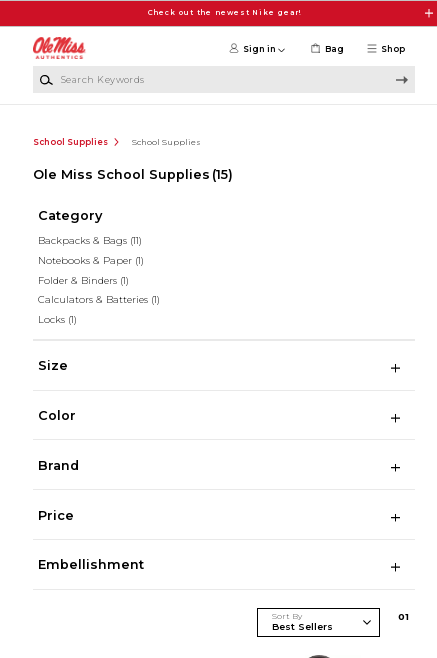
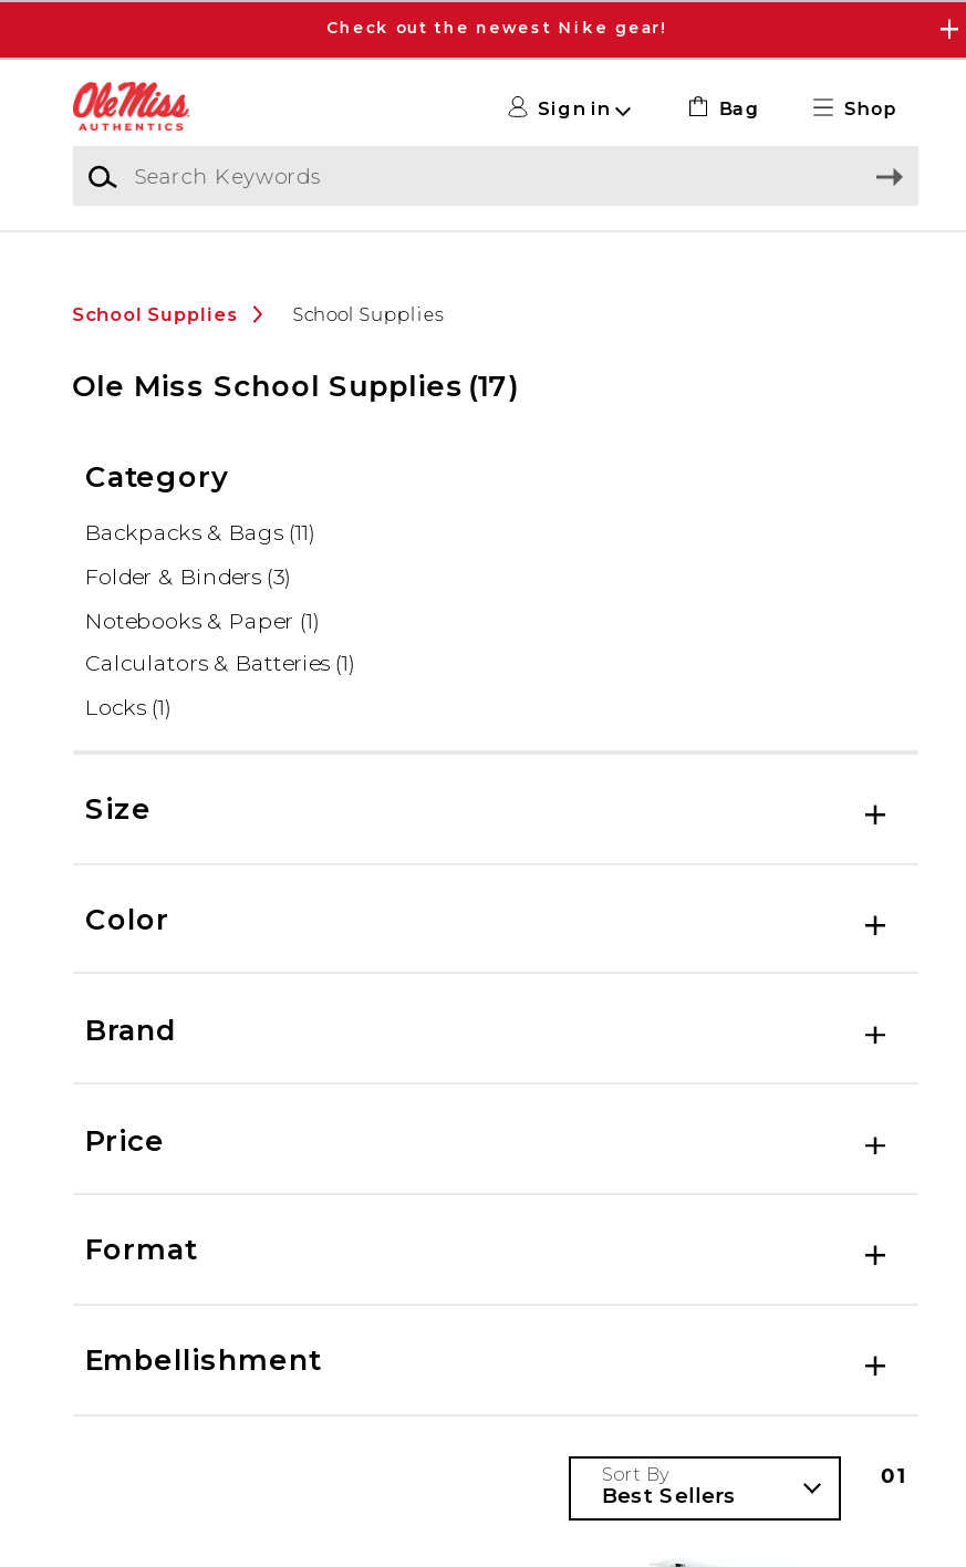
[33,167,233,182] Ole Miss School Supplies (15) -> [72,369,519,402] Ole Miss School Supplies (17)
none -> [85,564,291,588] Folder & Binders (3)
[38,274,129,285] Folder & Binders (1) -> none
none -> [85,1234,196,1267] Format

